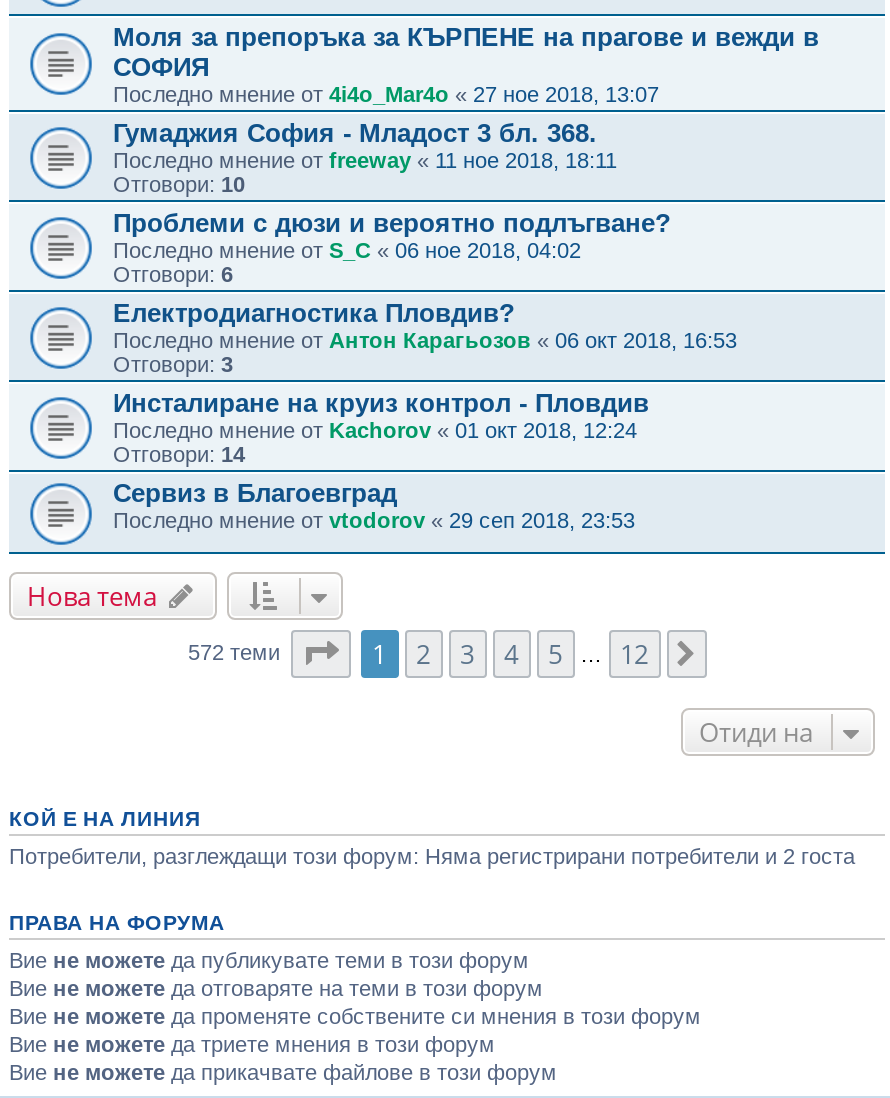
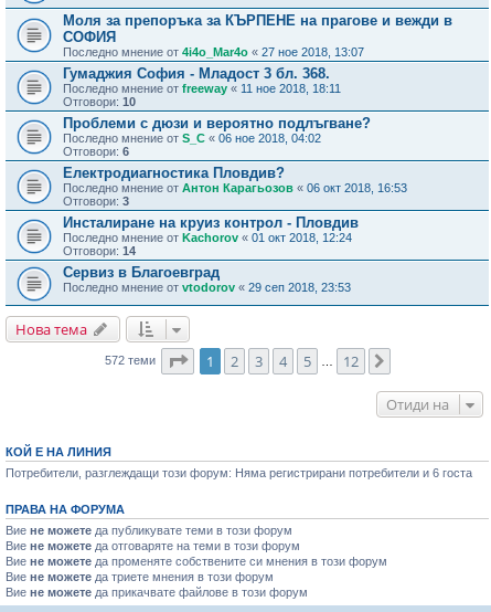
[9,843,855,867] Потребители, разглеждащи този форум: Няма регистрирани потребители и 2 госта -> [6,466,472,479] Потребители, разглеждащи този форум: Няма регистрирани потребители и 6 госта

